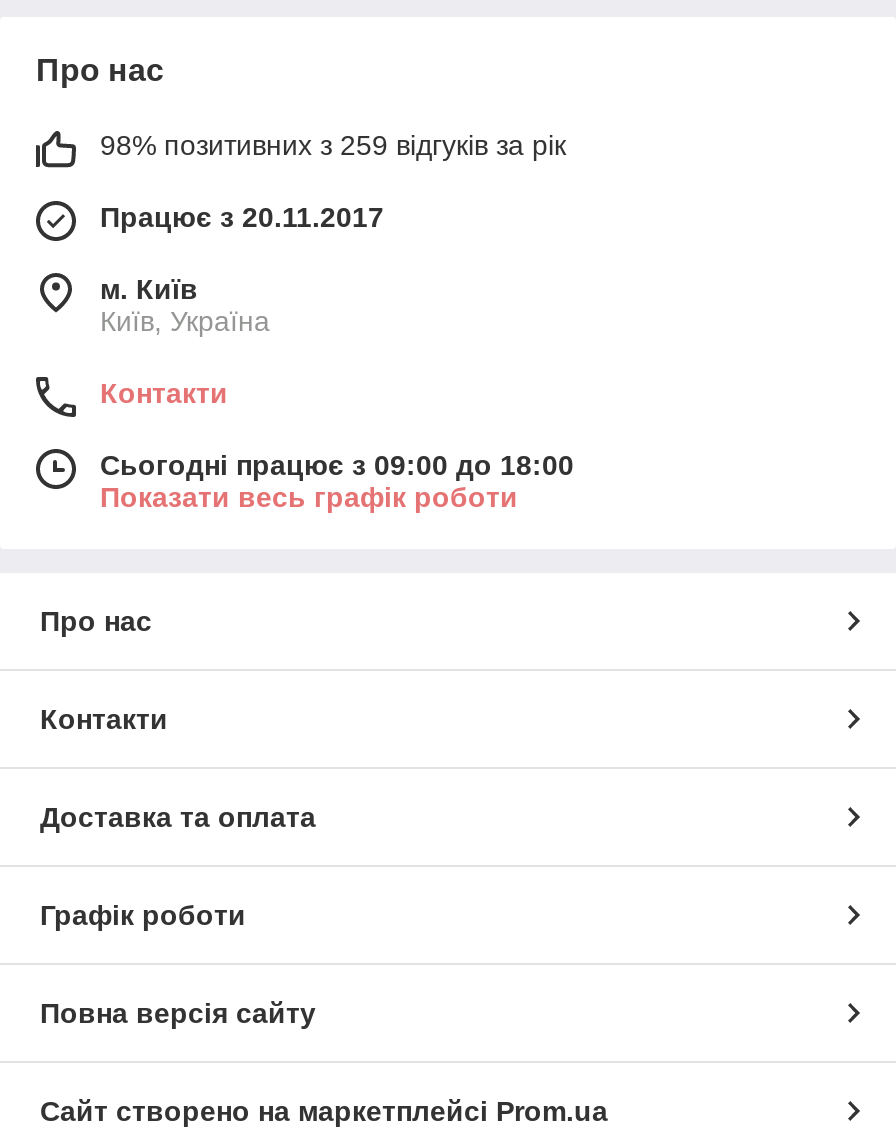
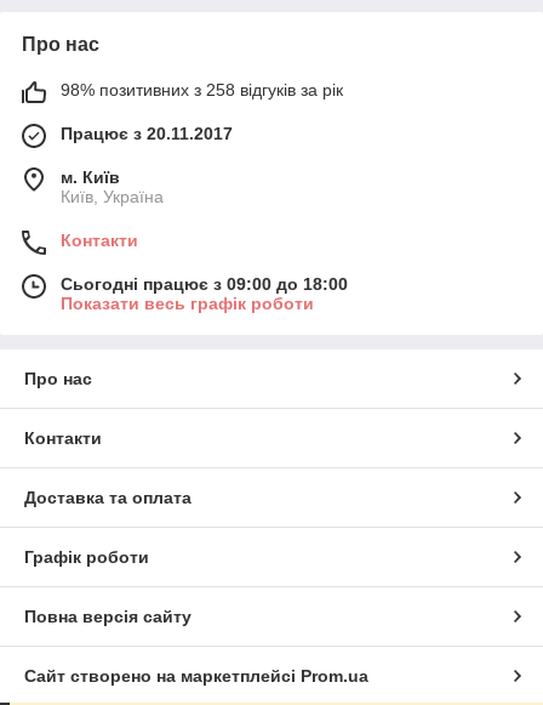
[100,129,566,161] 98% позитивних з 259 відгуків за рік -> [61,80,343,99] 98% позитивних з 258 відгуків за рік

